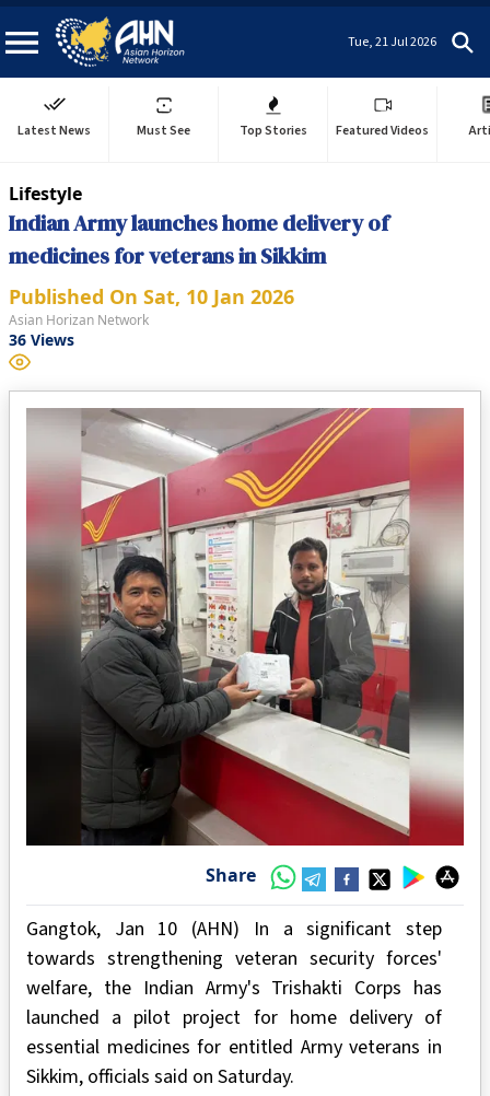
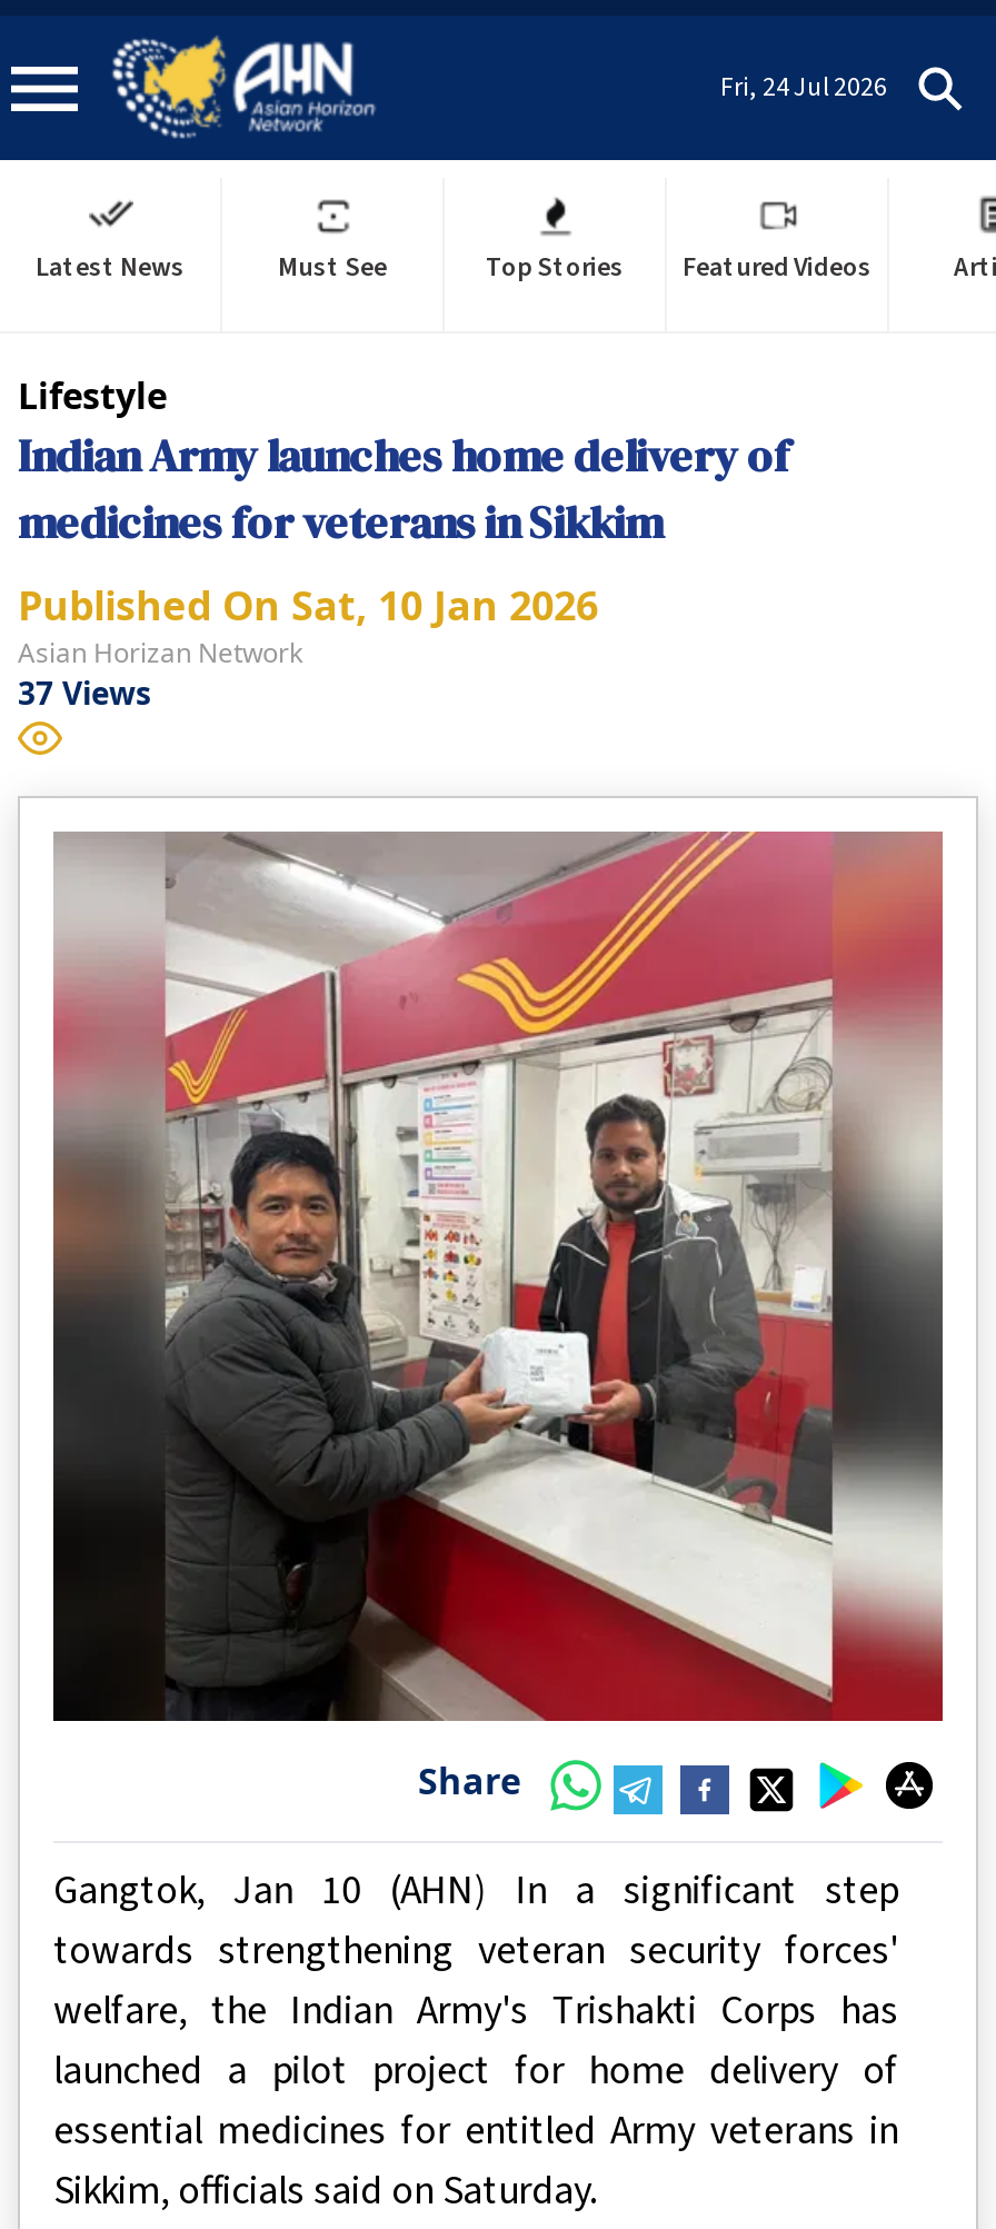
[348,32,436,51] Tue, 21 Jul 2026 -> [720,68,887,106] Fri, 24 Jul 2026
[9,329,74,350] 36 Views -> [18,671,151,714] 37 Views

